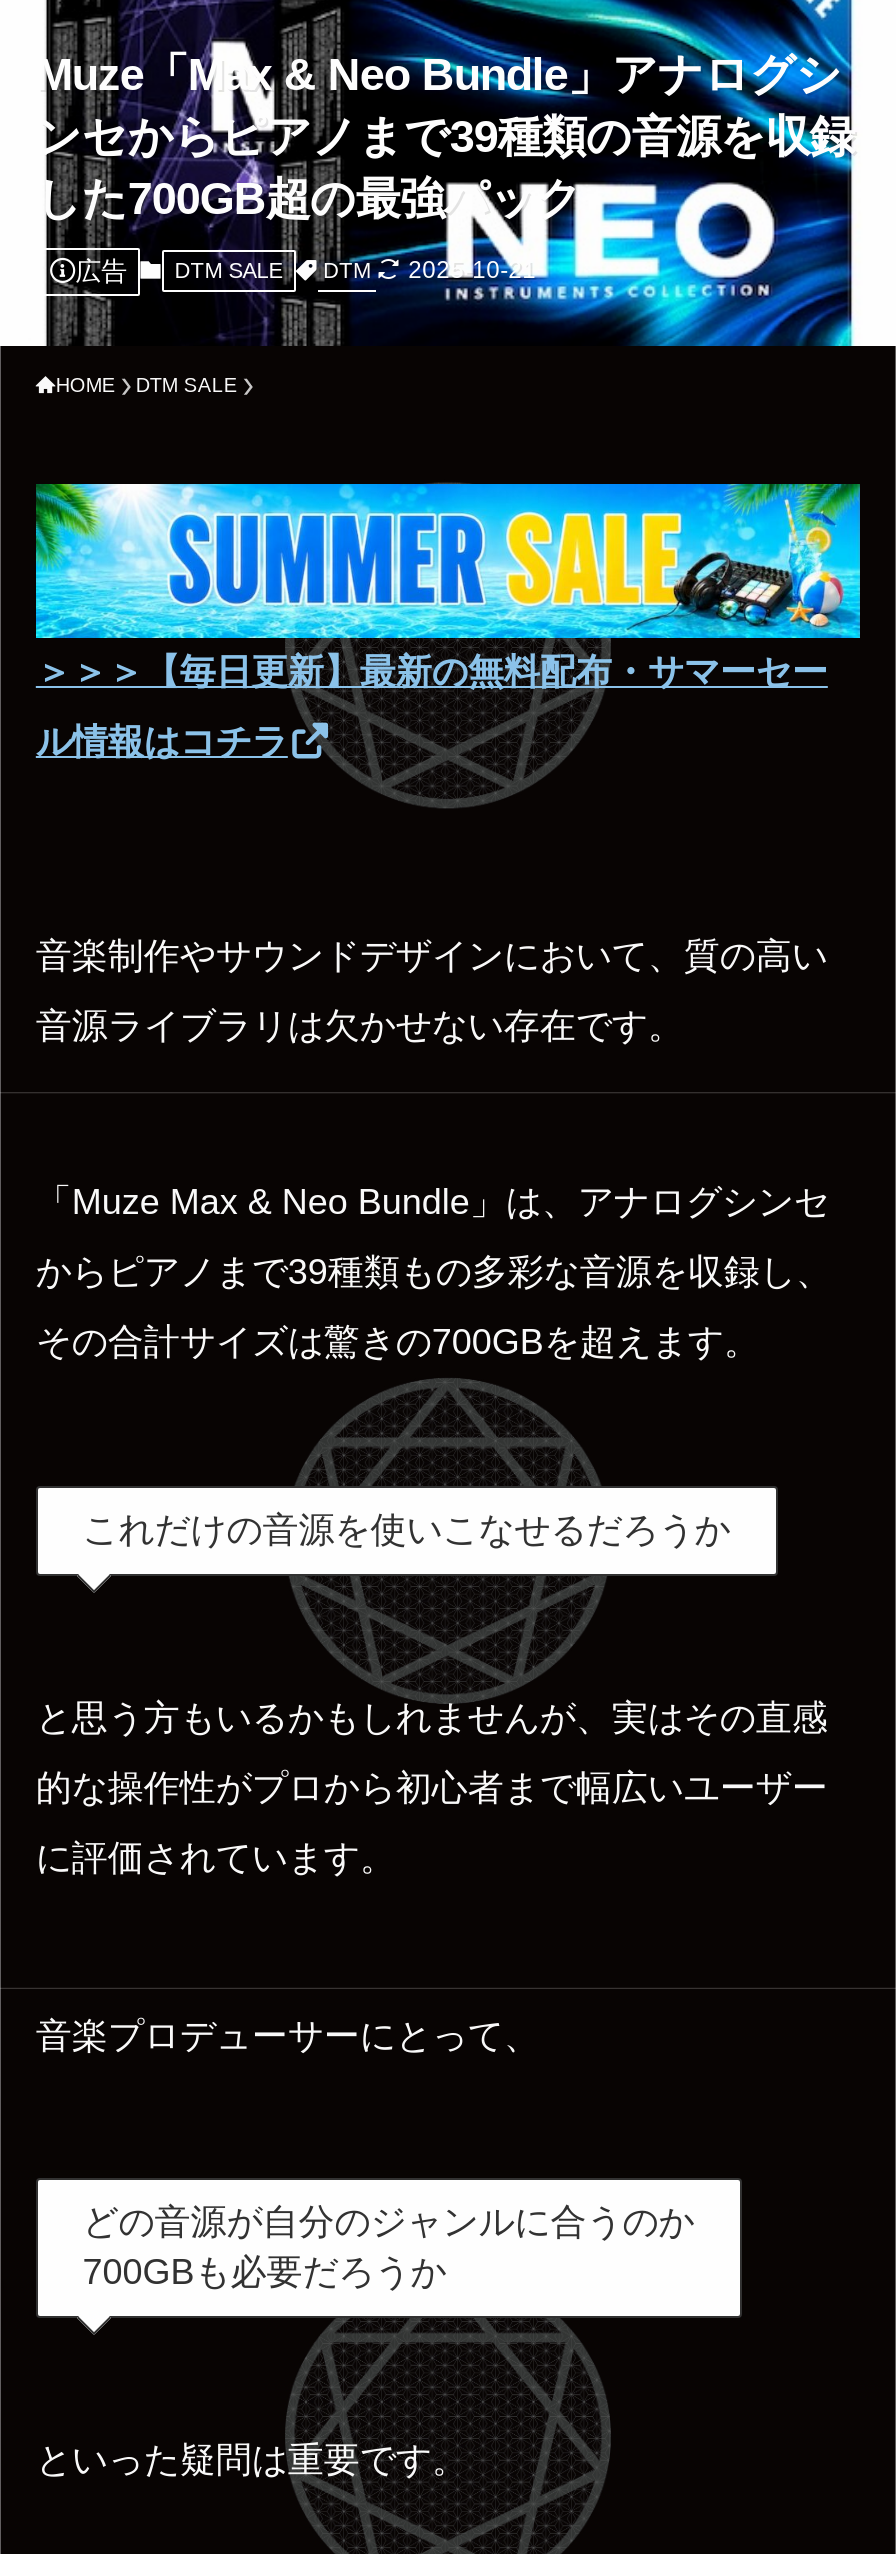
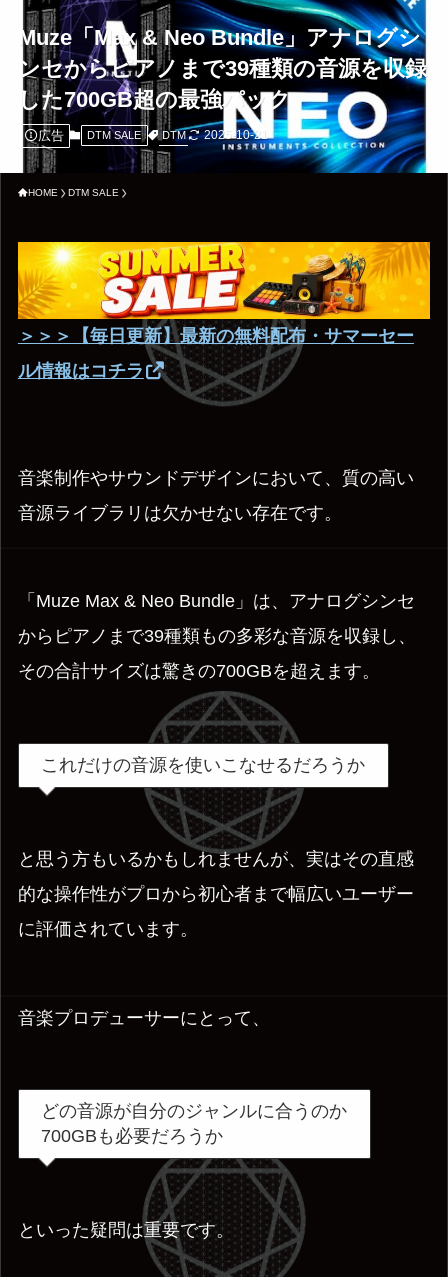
[34,482,862,640] [image] -> [17,241,431,320] [image]

